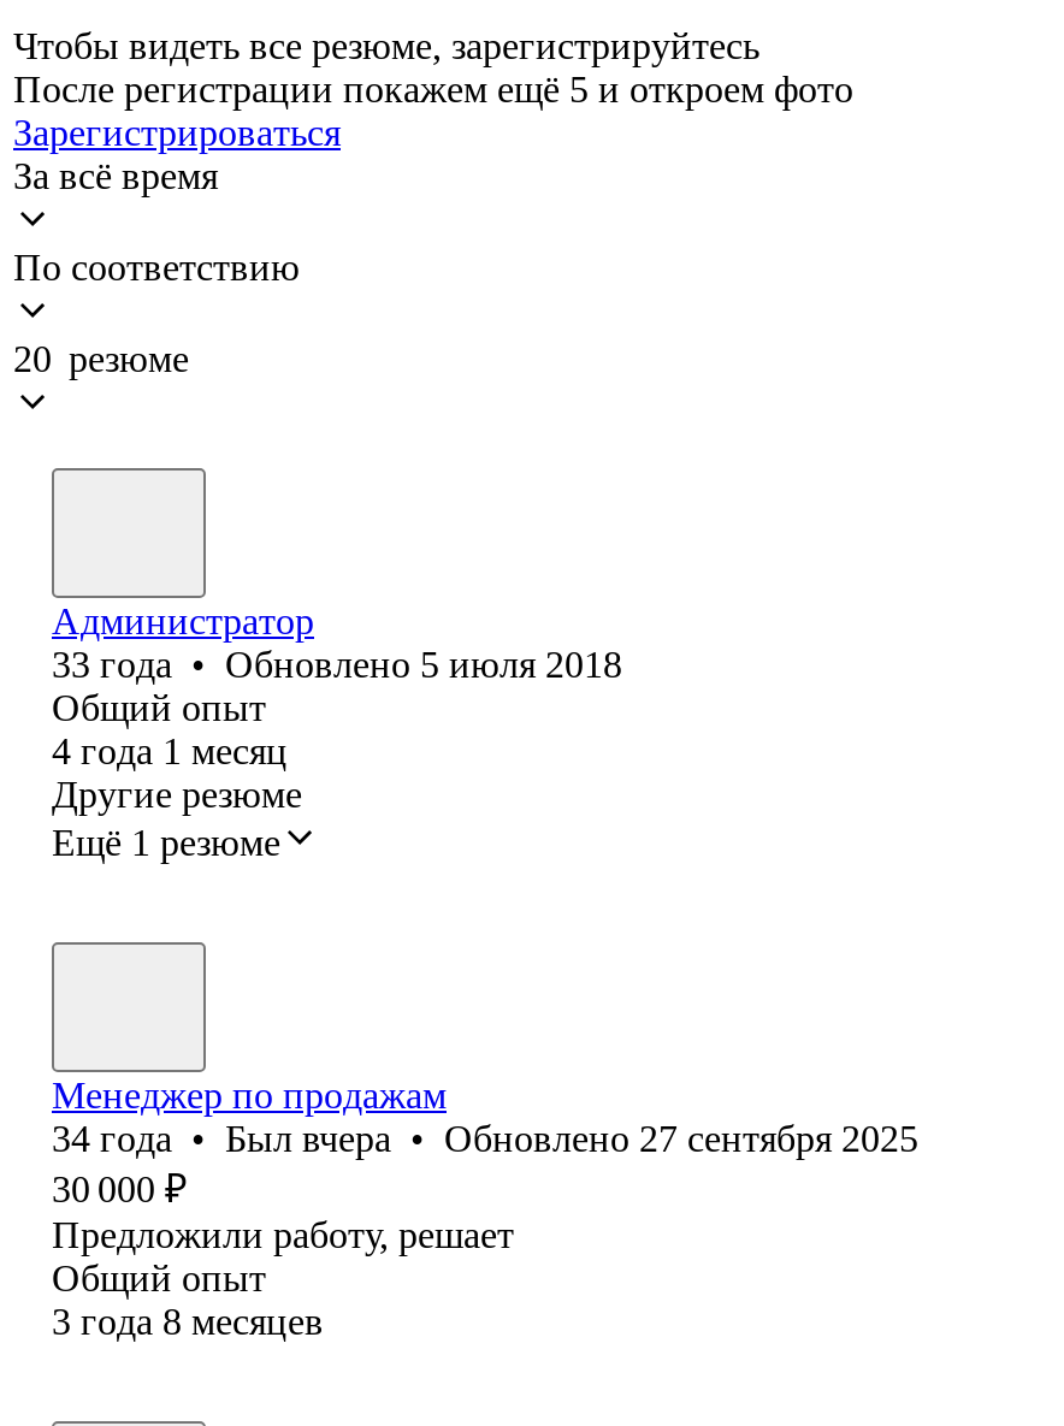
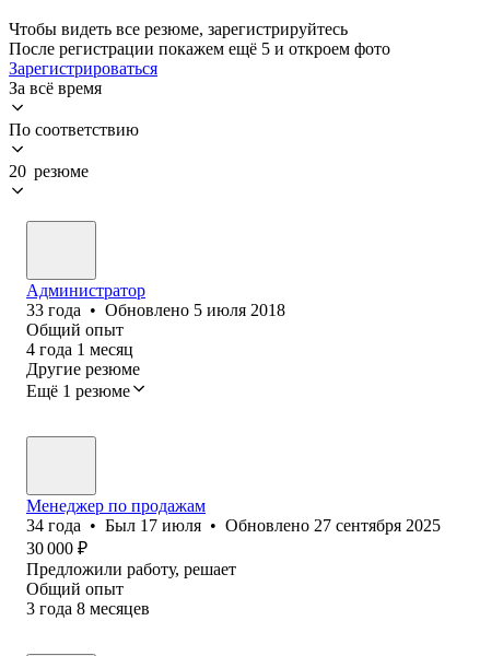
[52,1118,918,1159] 34 года • Был вчера • Обновлено 27 сентября 2025 -> [26,516,441,535] 34 года • Был 17 июля • Обновлено 27 сентября 2025

